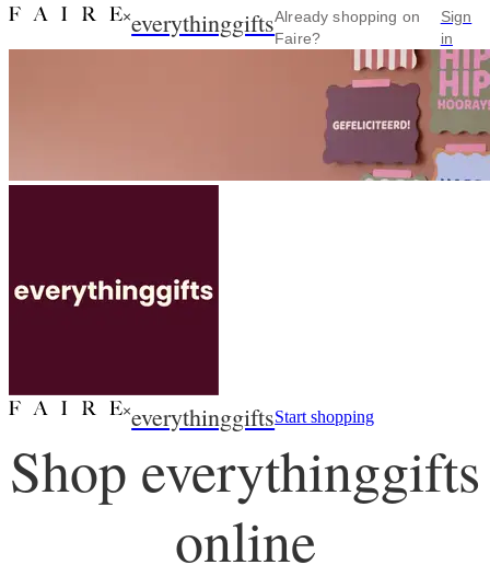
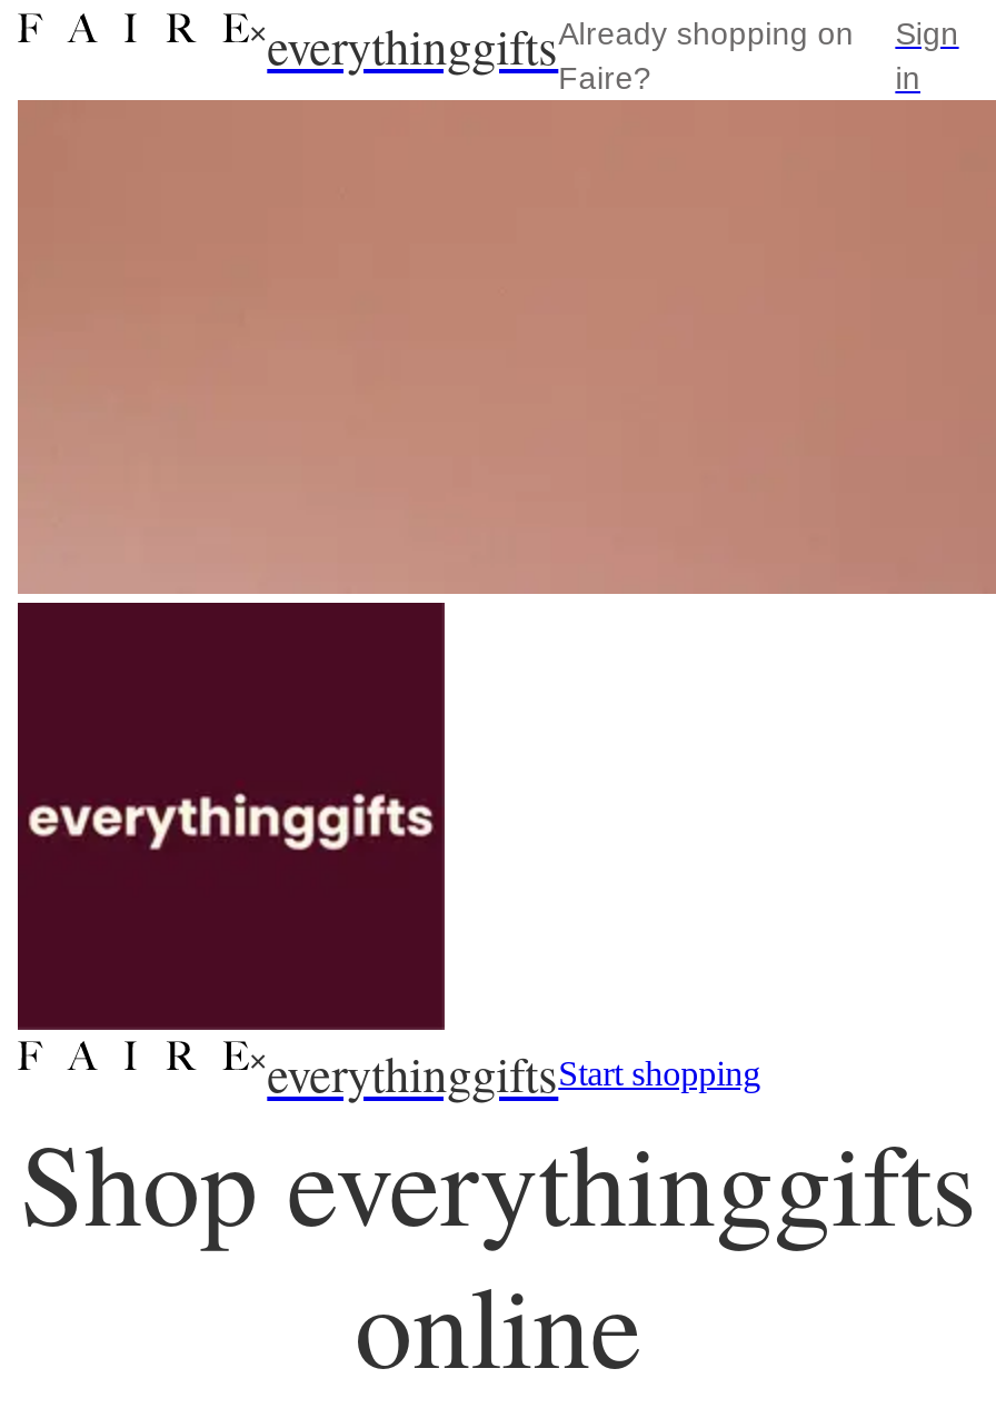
[323,48,487,182] [image] -> none

